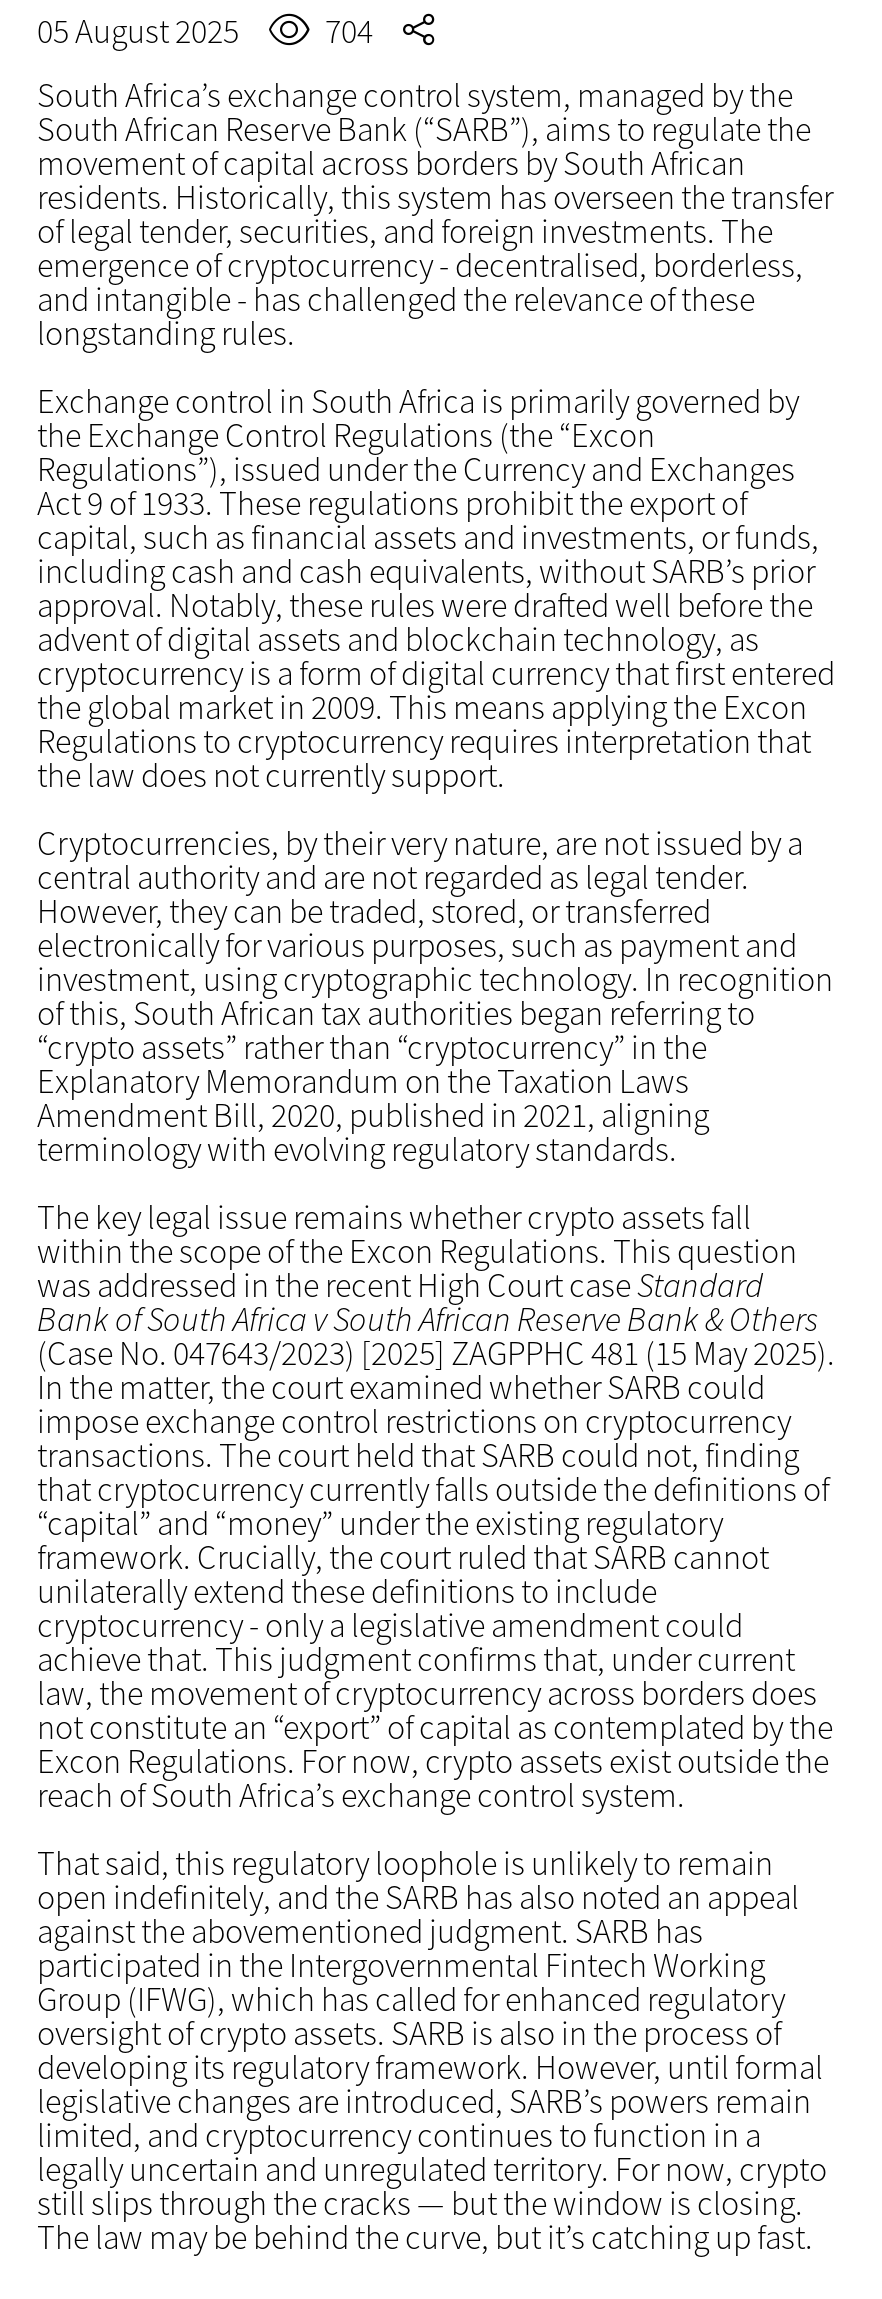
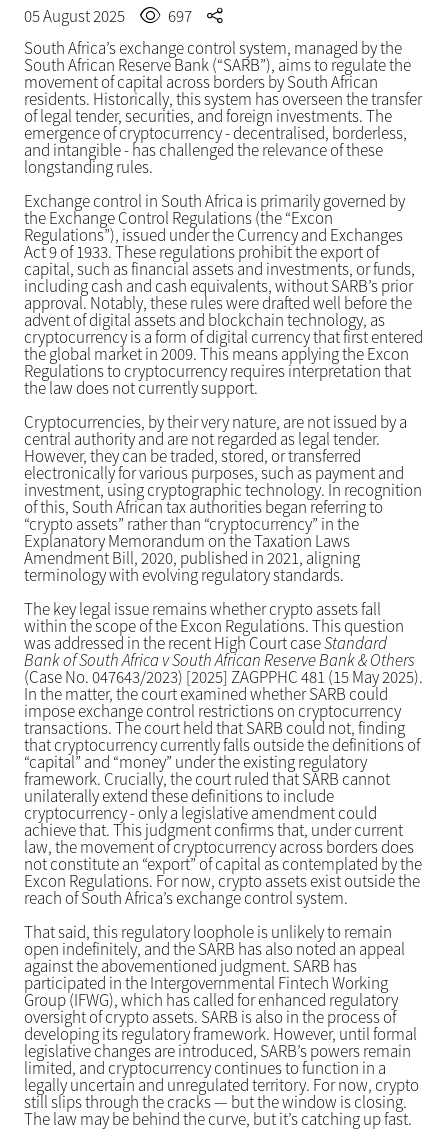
[37,10,379,54] 05 August 2025 704 -> [24,5,195,27] 05 August 2025 697

